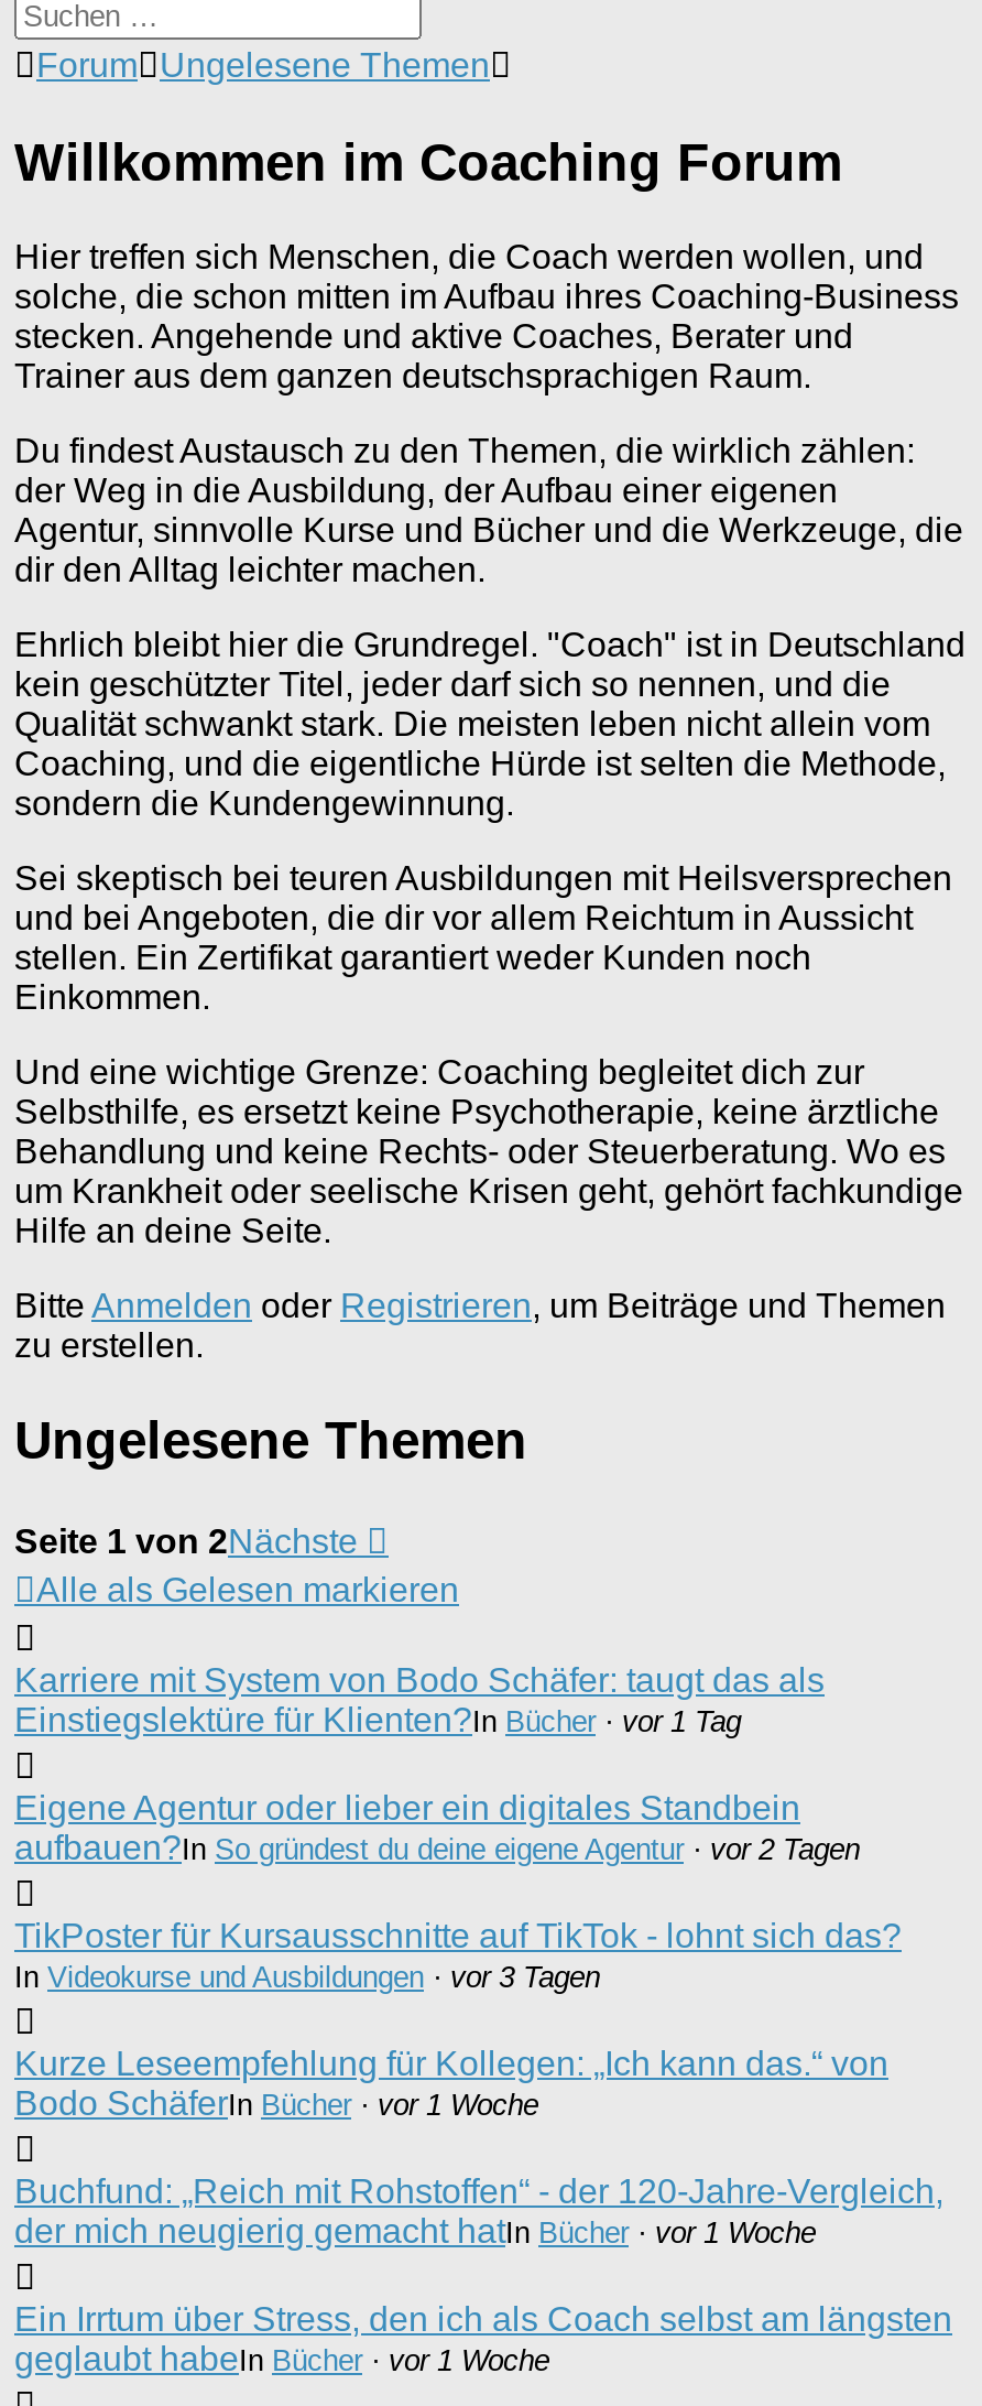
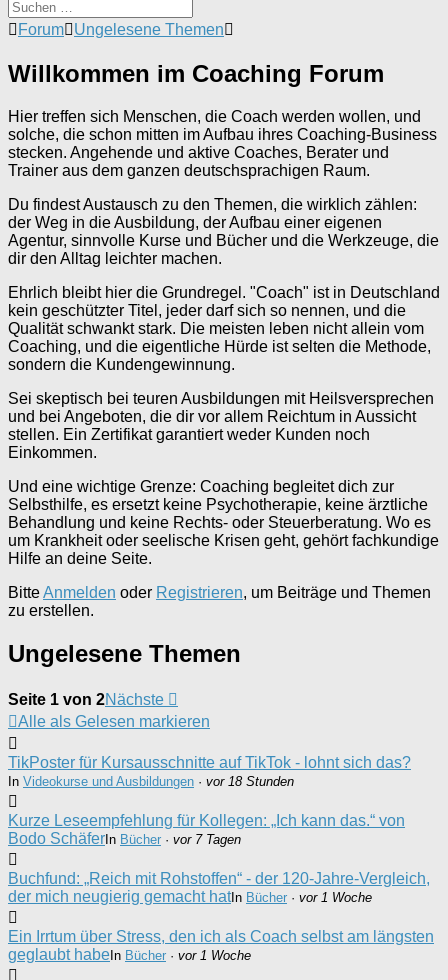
[14,1660,860,1865] Karriere mit System von Bodo Schäfer: taugt das als | Einstiegslektüre für Klienten?In Bücher · vor 1 Tag | Eigene Agentur oder lieber ein digitales Standbein | aufbauen?In So gründest du deine eigene Agentur · vor 2 Tagen -> none
[14,1960,600,1993] In Videokurse und Ausbildungen · vor 3 Tagen -> [8,773,294,788] In Videokurse und Ausbildungen · vor 18 Stunden
[14,2083,538,2121] Bodo SchäferIn Bücher · vor 1 Woche -> [8,829,241,846] Bodo SchäferIn Bücher · vor 7 Tagen

